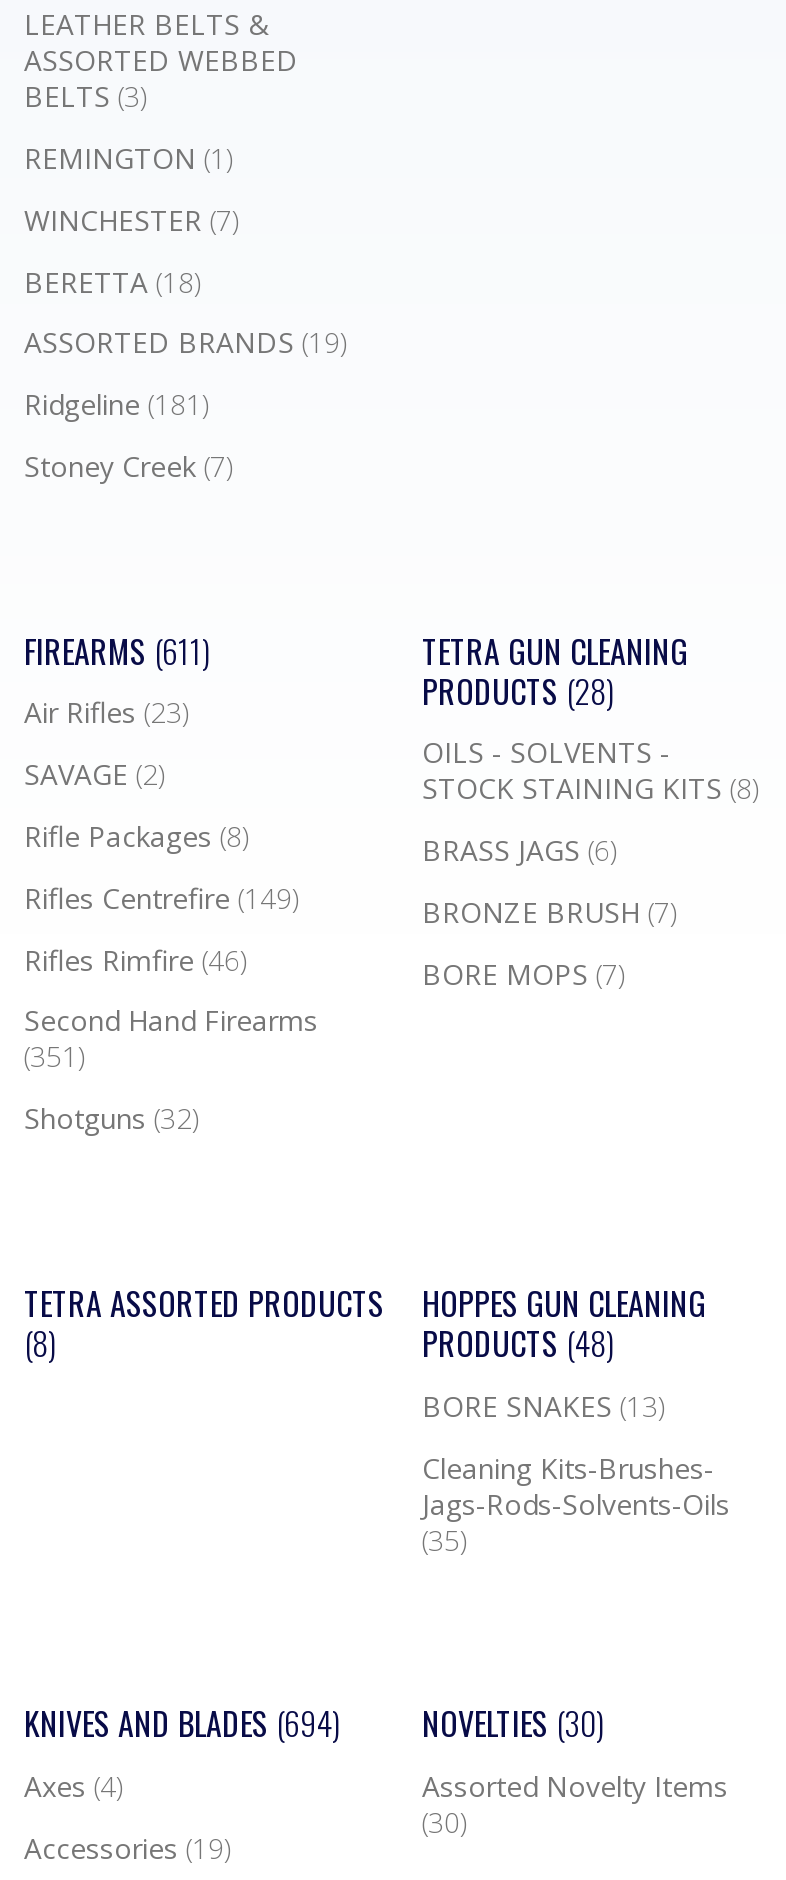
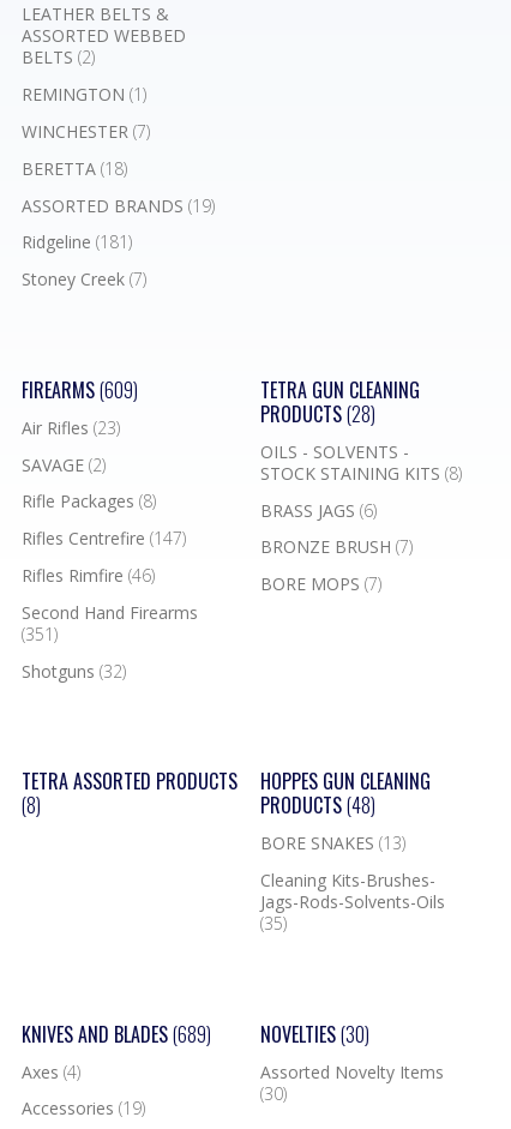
[24,77,146,115] BELTS (3) -> [22,46,95,69] BELTS (2)
[24,626,210,674] FIREARMS (611) -> [22,376,138,404] FIREARMS (609)
[24,878,298,916] Rifles Centrefire (149) -> [22,527,186,550] Rifles Centrefire (147)
[24,1699,340,1747] KNIVES AND BLADES (694) -> [22,1019,211,1048] KNIVES AND BLADES (689)

